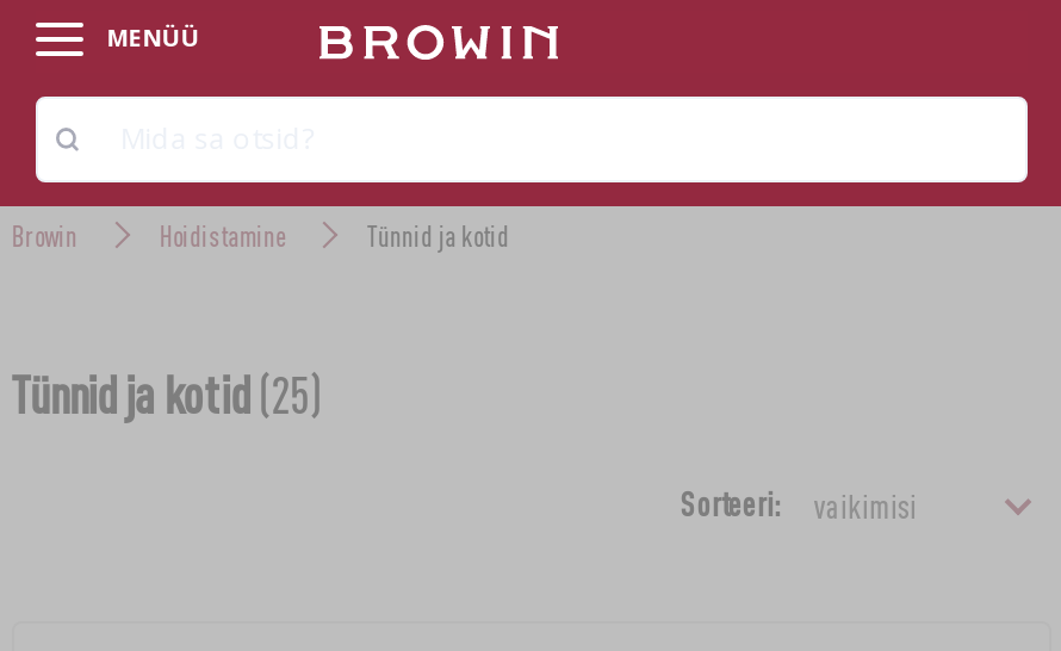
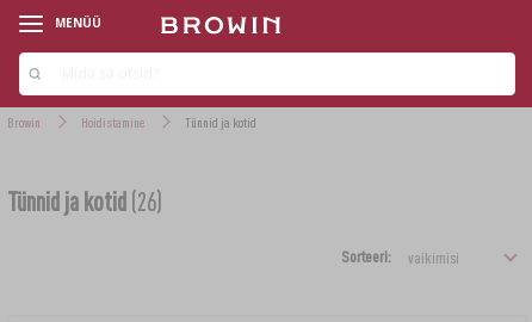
[11,363,321,422] Tünnid ja kotid (25) -> [7,186,162,215] Tünnid ja kotid (26)

